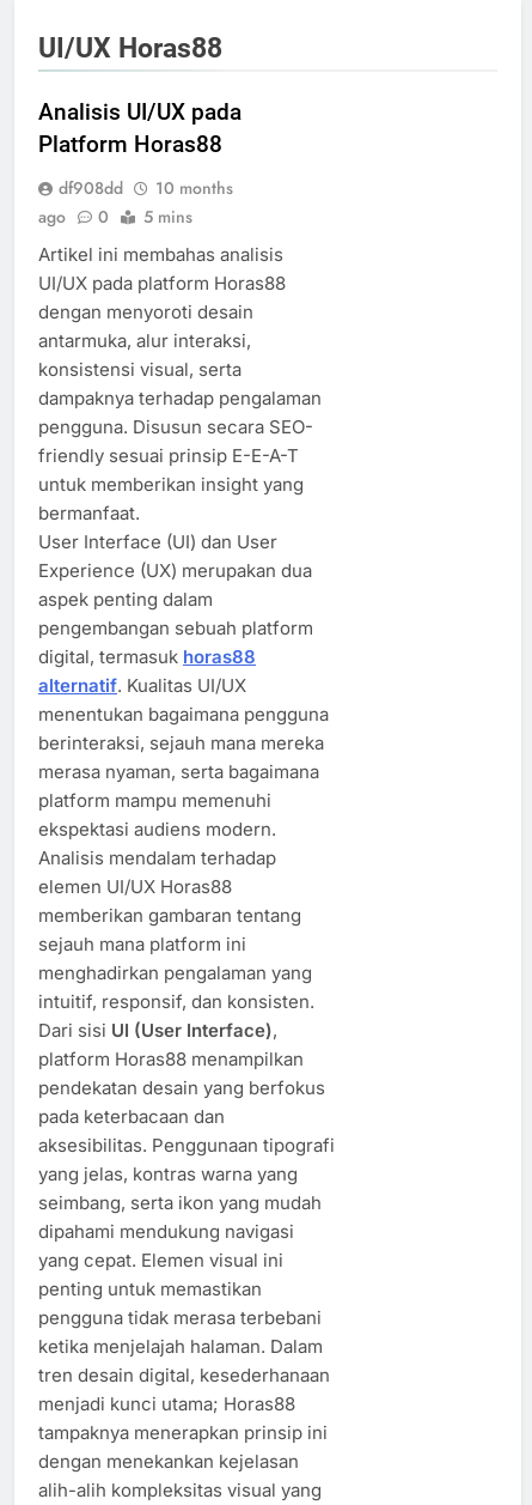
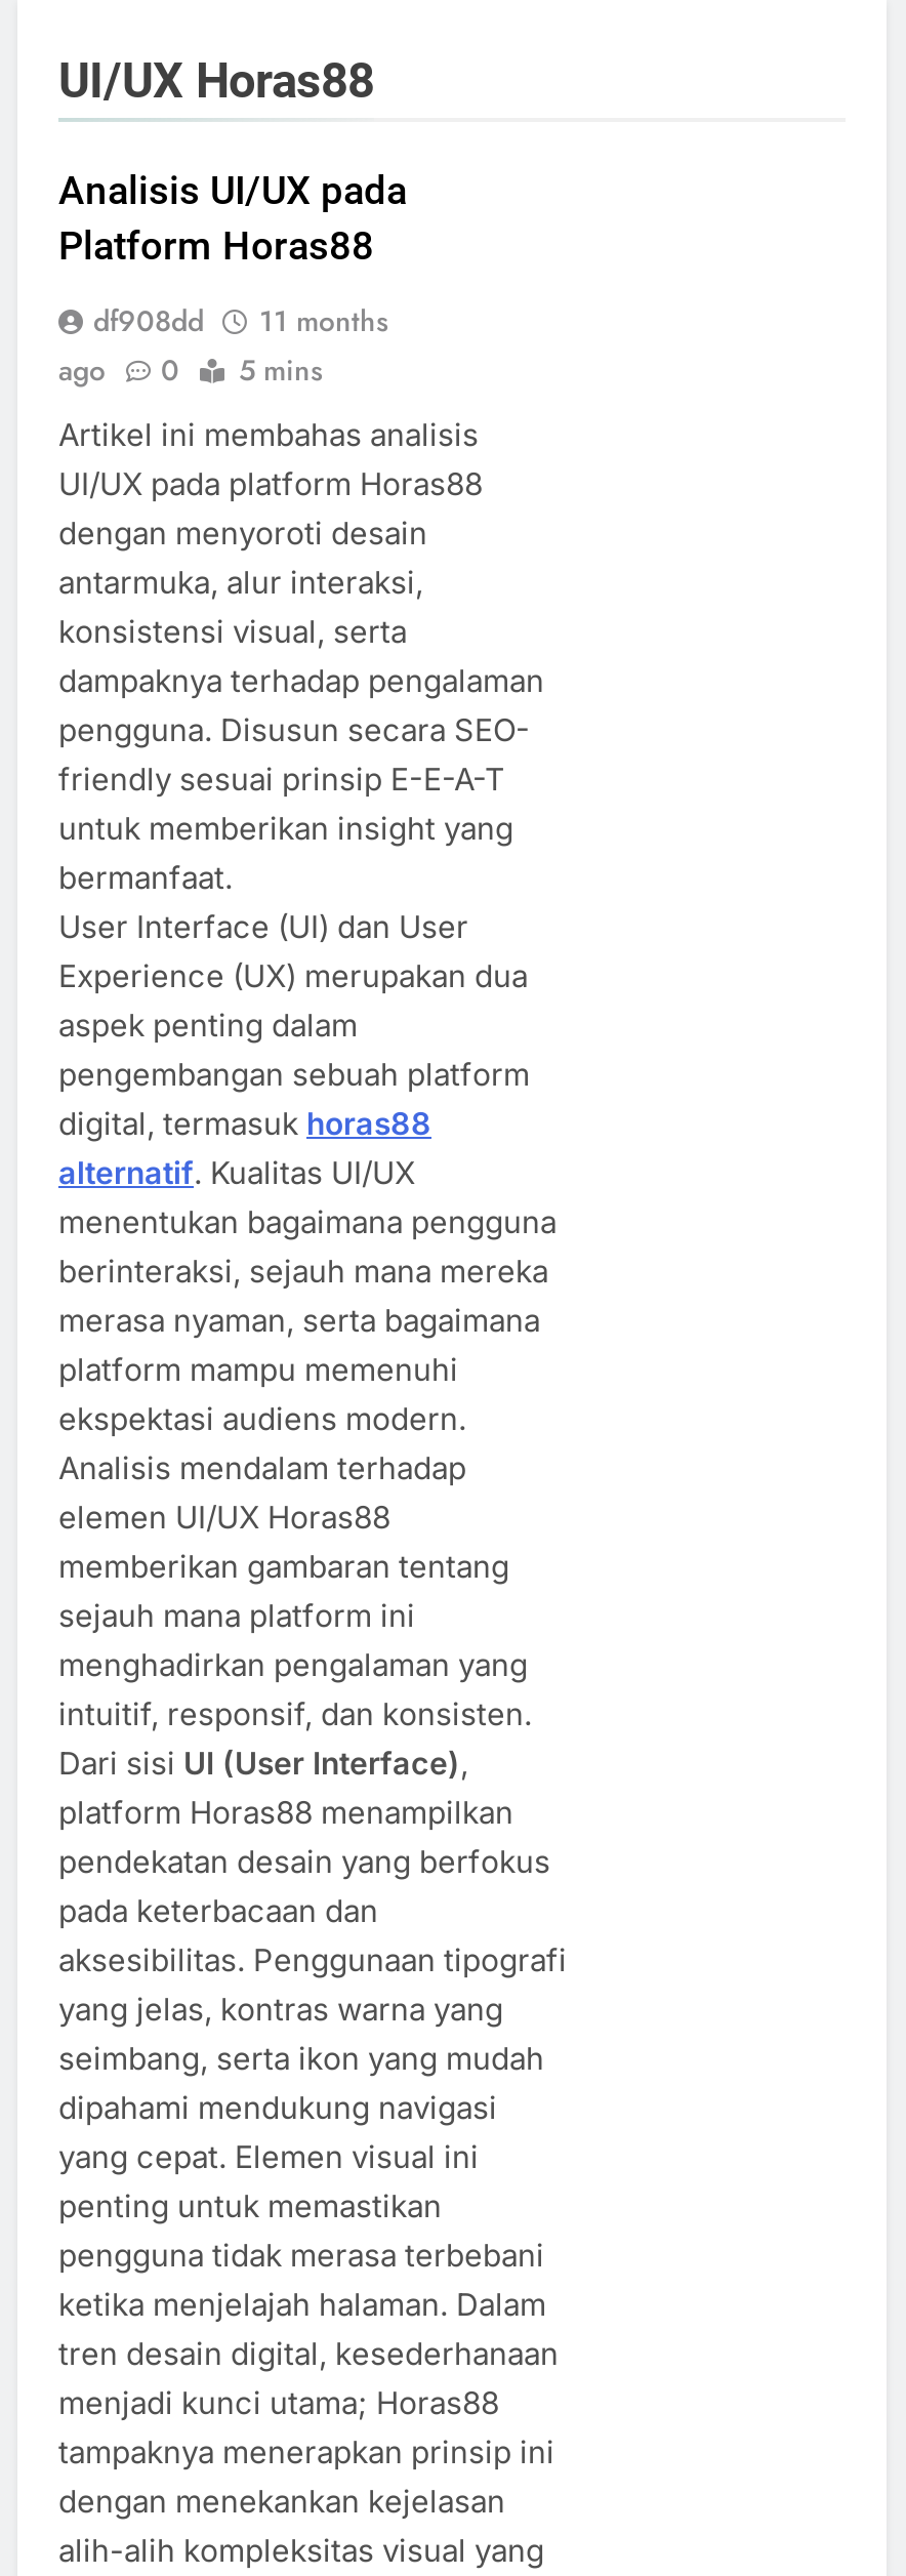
[59,176,233,200] df908dd 10 months -> [93,301,388,342] df908dd 11 months

